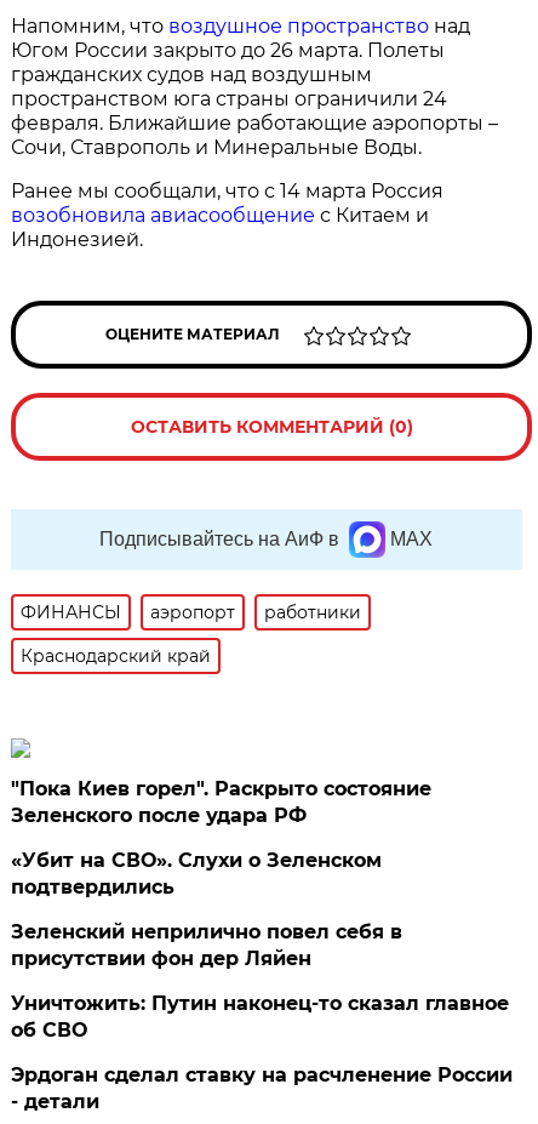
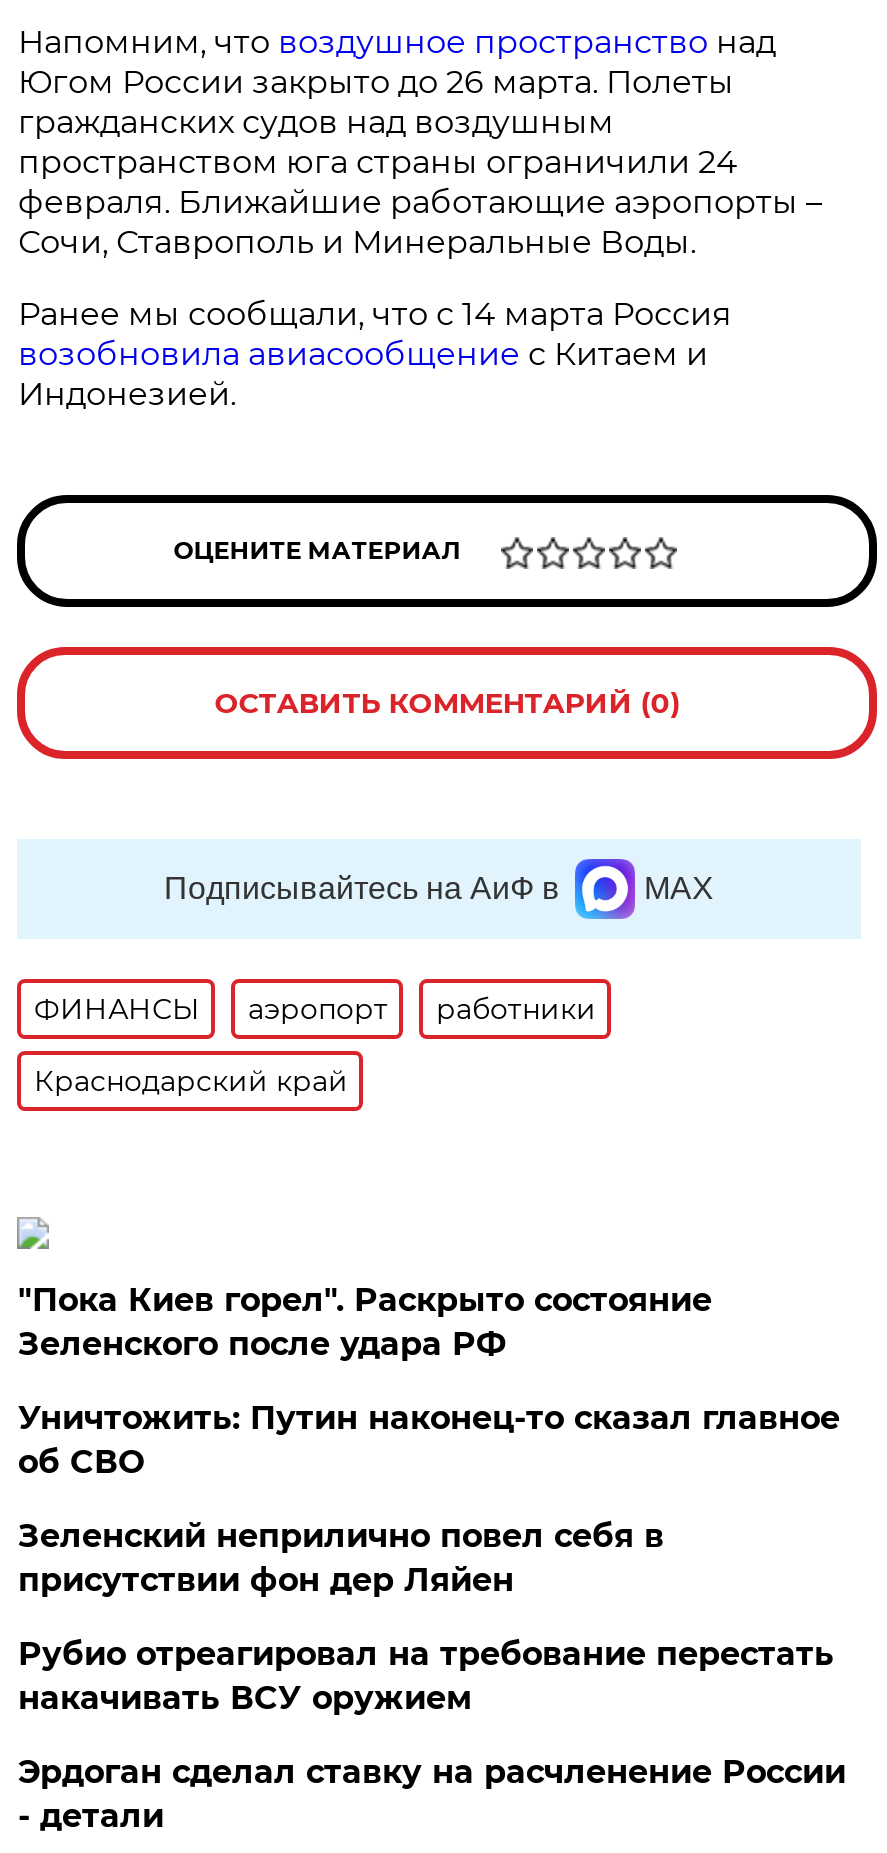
[11,849,382,898] «Убит на СВО». Слухи о Зеленском | подтвердились -> none
none -> [18,1635,834,1717] Рубио отреагировал на требование перестать | накачивать ВСУ оружием
moved [11,992,509,1042] -> [18,1399,840,1481]: Уничтожить: Путин наконец-то сказал главное | об СВО

